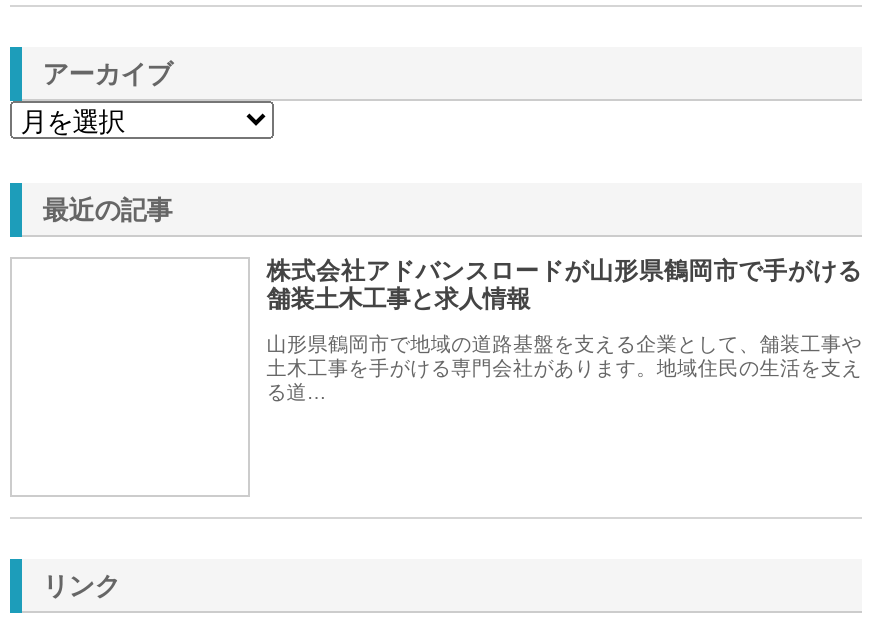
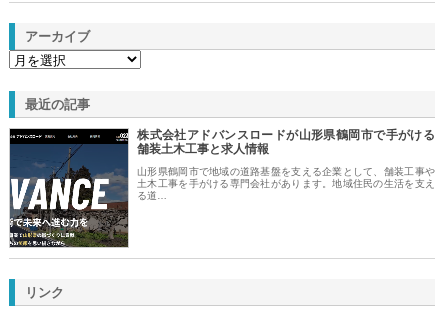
none -> [9,128,129,248] [image]

